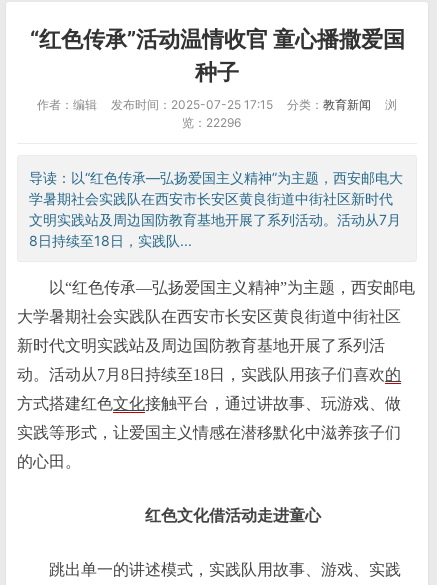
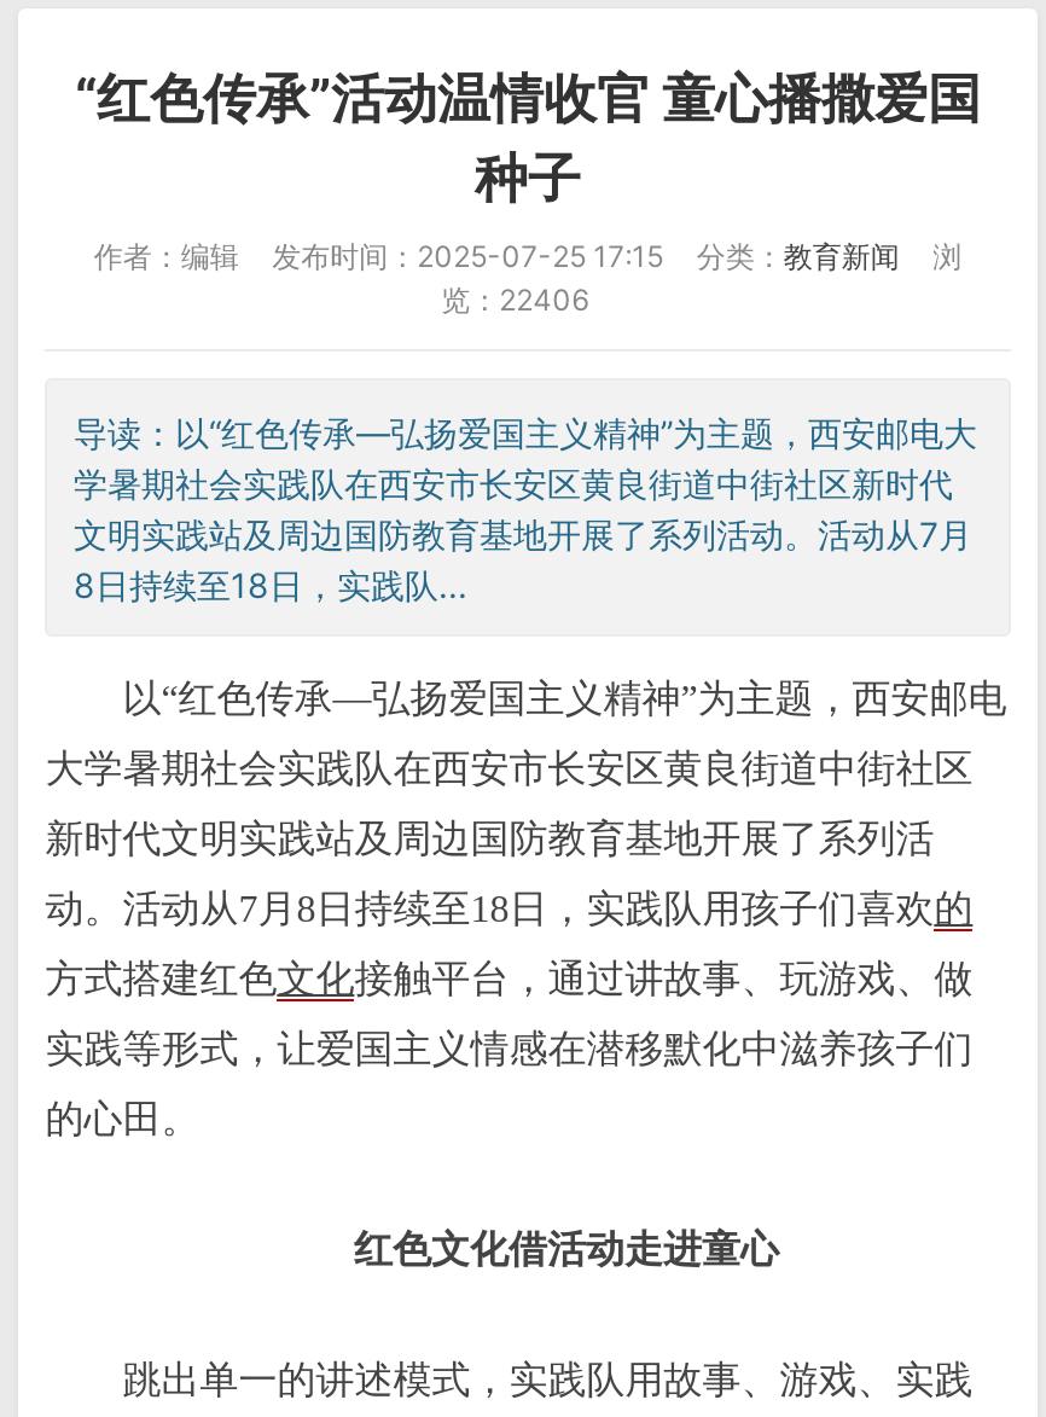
[182,115,241,130] 览：22296 -> [441,282,588,319] 览：22406

